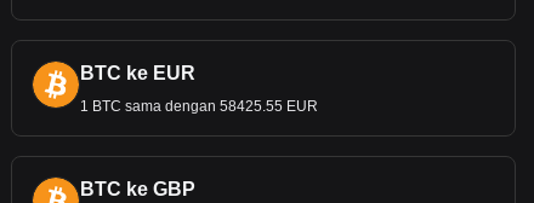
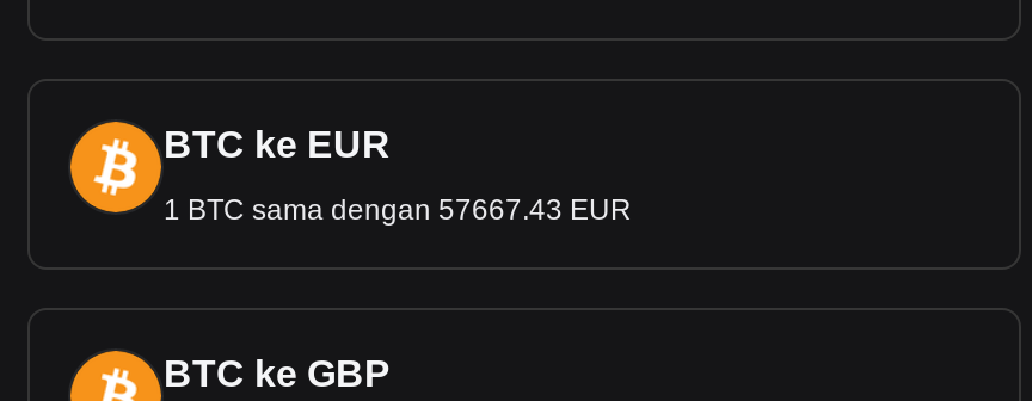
[80,98,318,115] 1 BTC sama dengan 58425.55 EUR -> [164,193,632,227] 1 BTC sama dengan 57667.43 EUR

